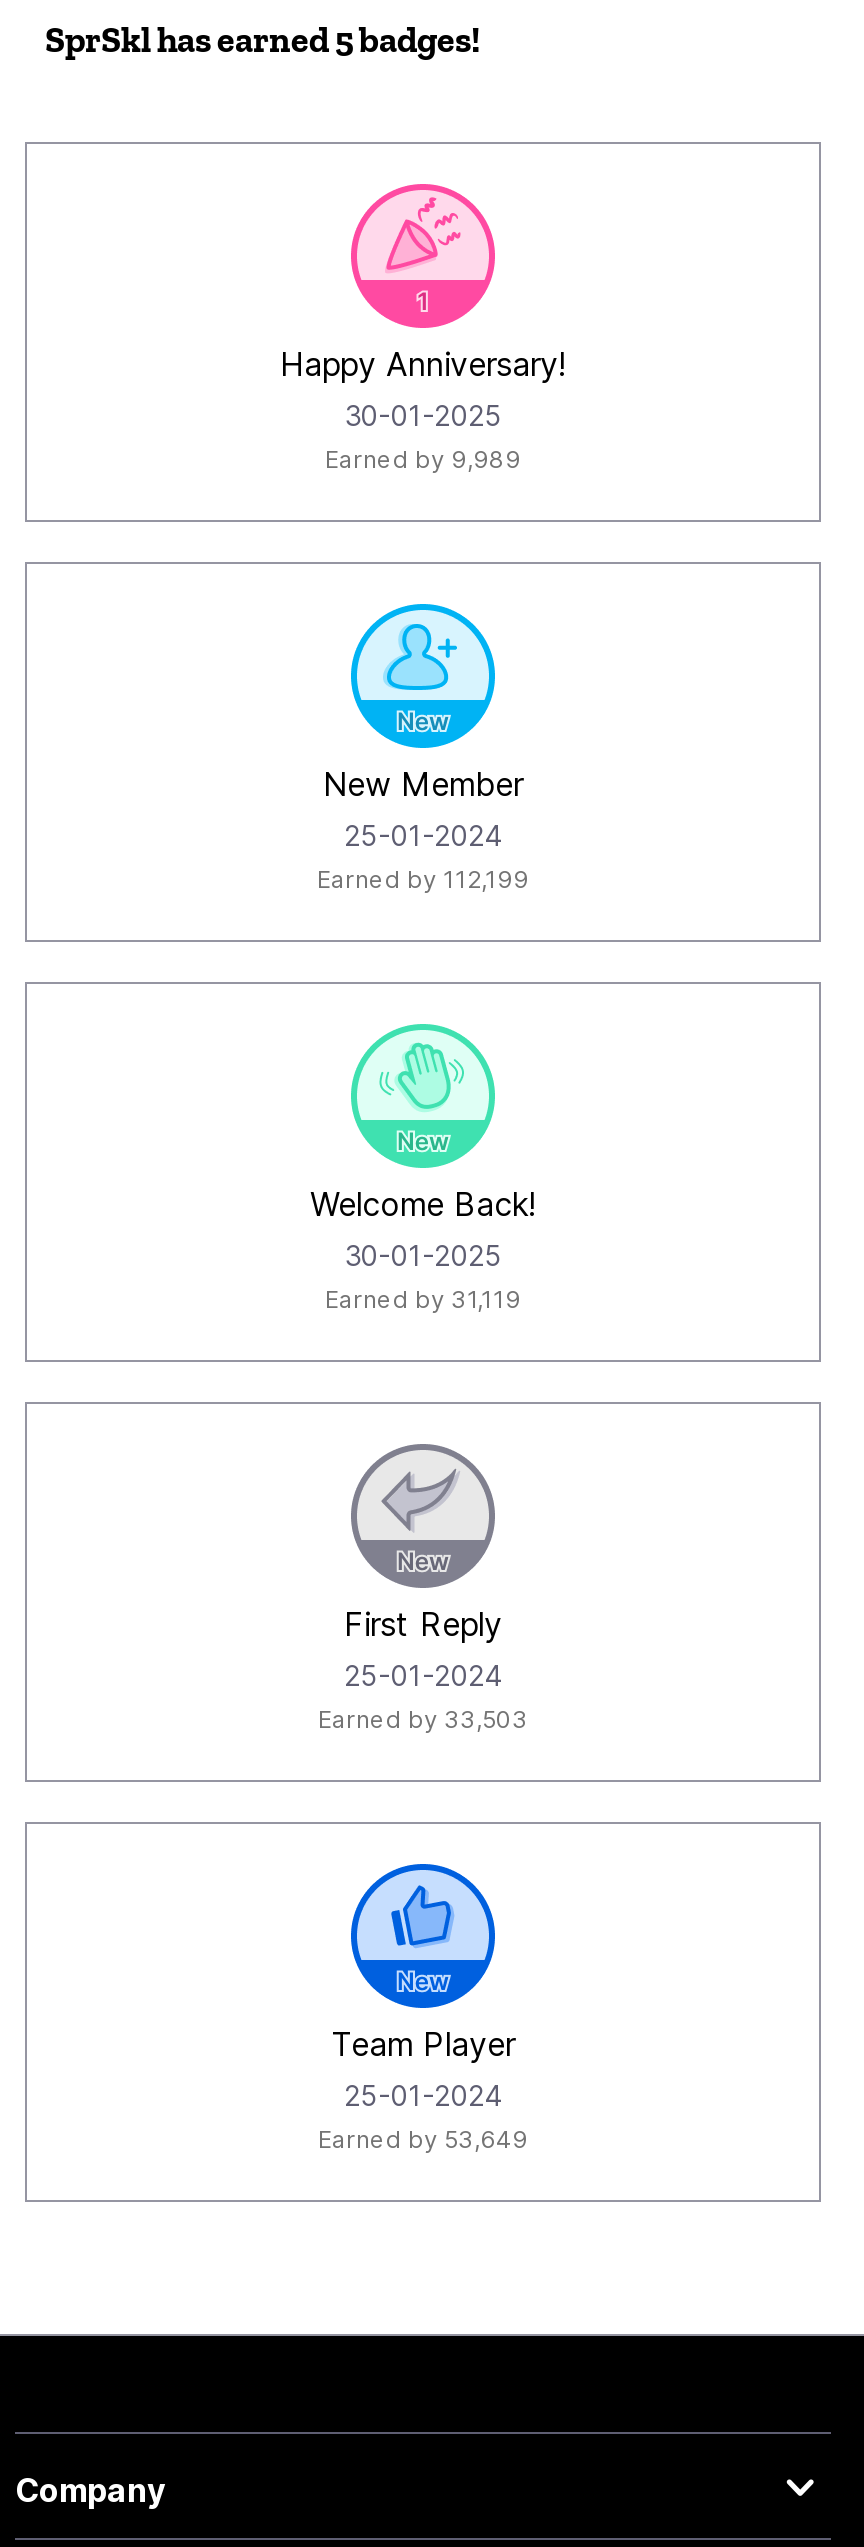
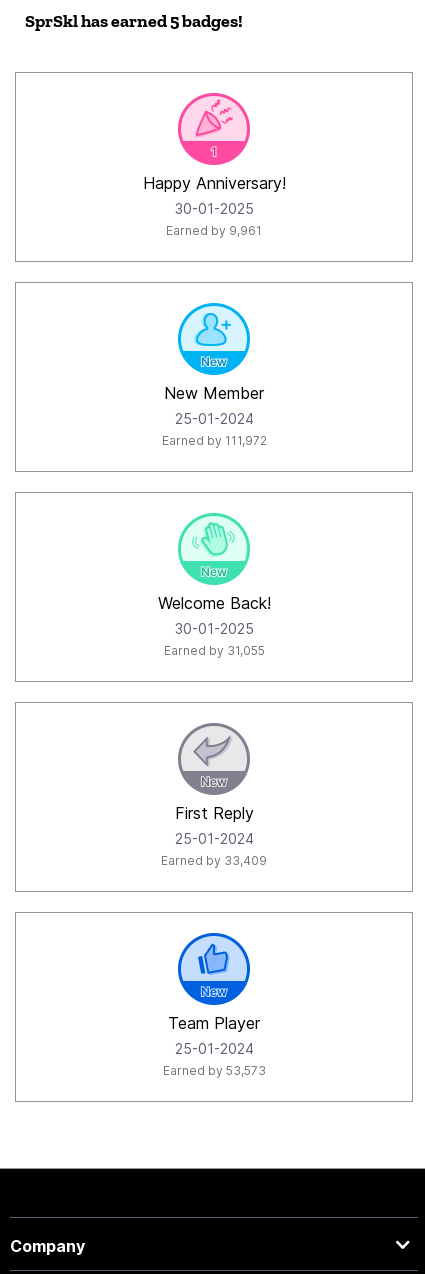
[325,444,521,474] Earned by 9,989 -> [166,223,262,238] Earned by 9,961
[317,864,529,894] Earned by 112,199 -> [161,433,266,448] Earned by 111,972
[325,1284,521,1314] Earned by 31,119 -> [163,643,264,658] Earned by 31,055
[318,1704,528,1734] Earned by 33,503 -> [161,853,267,868] Earned by 33,409
[318,2124,528,2154] Earned by 53,649 -> [162,1063,265,1078] Earned by 53,573

